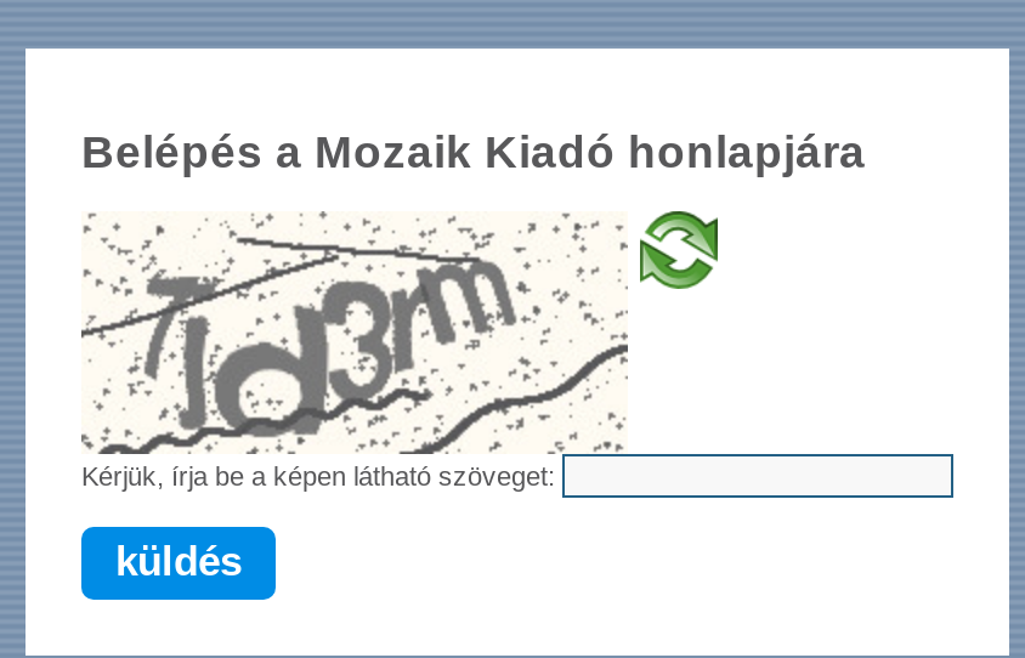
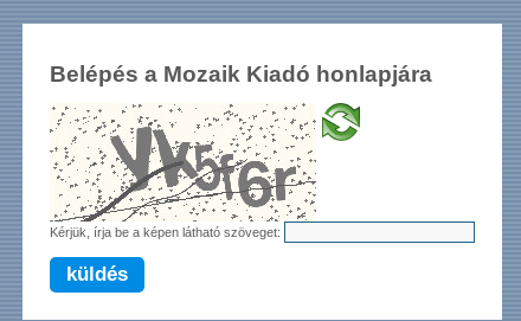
[79,211,630,454] [image] -> [50,103,316,222] [image]

